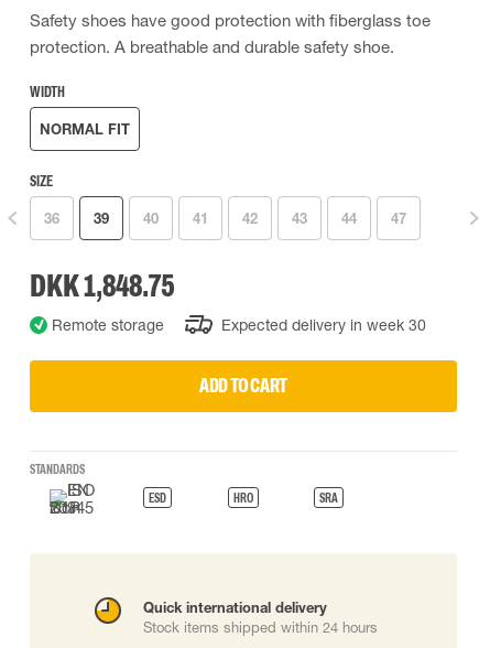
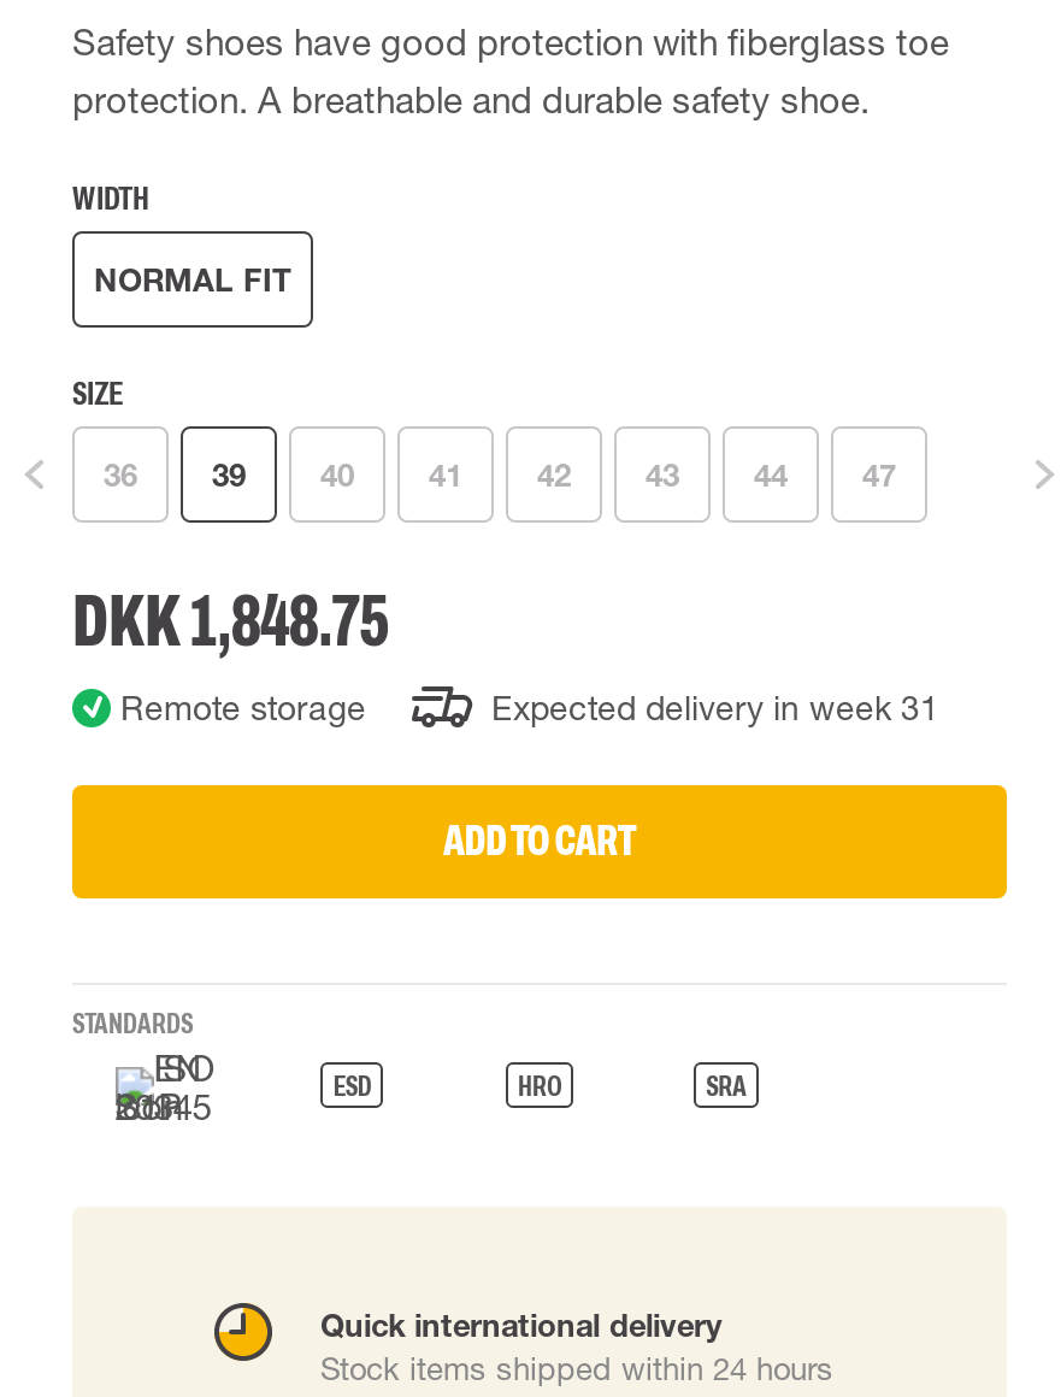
[221,315,426,334] Expected delivery in week 30 -> [491,686,939,727] Expected delivery in week 31

